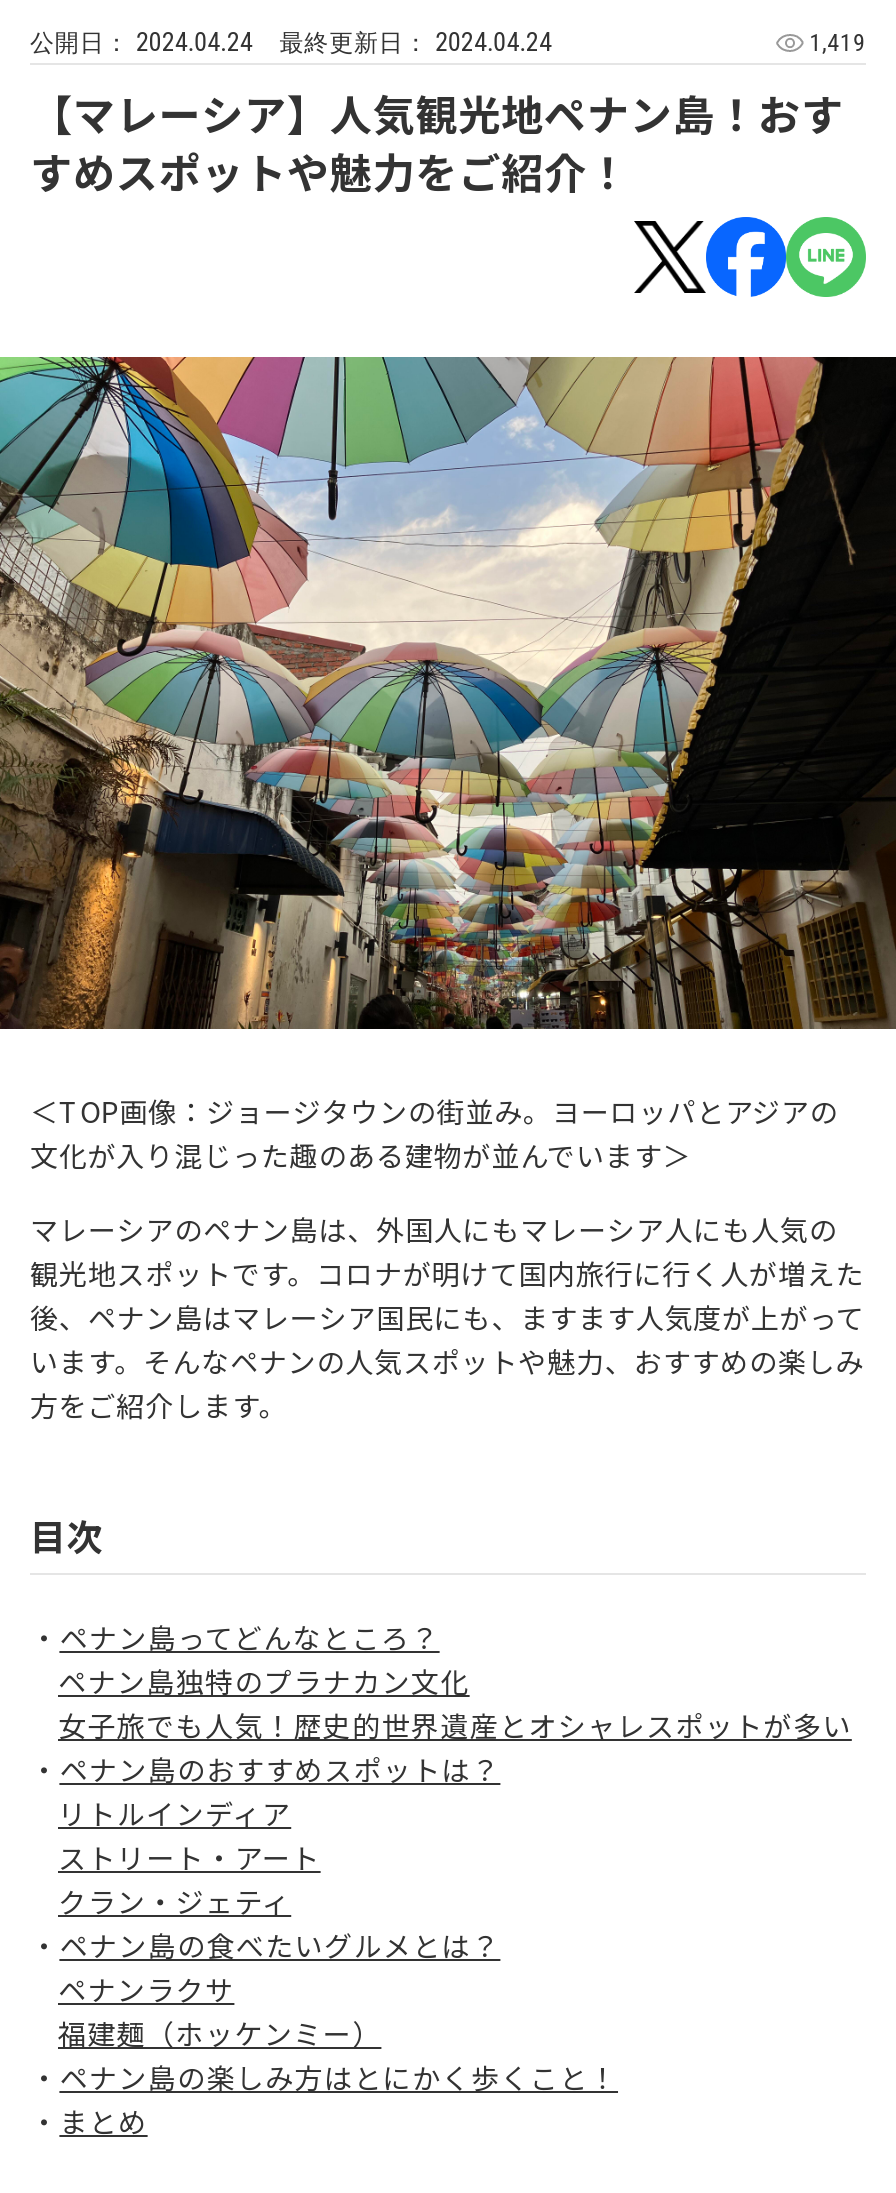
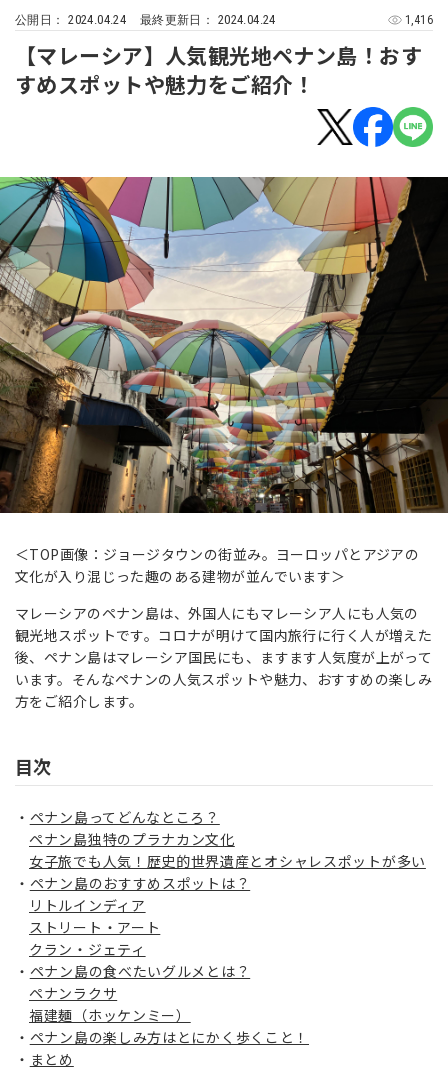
[810,28,866,56] 1,419 -> [405,12,433,26] 1,416

